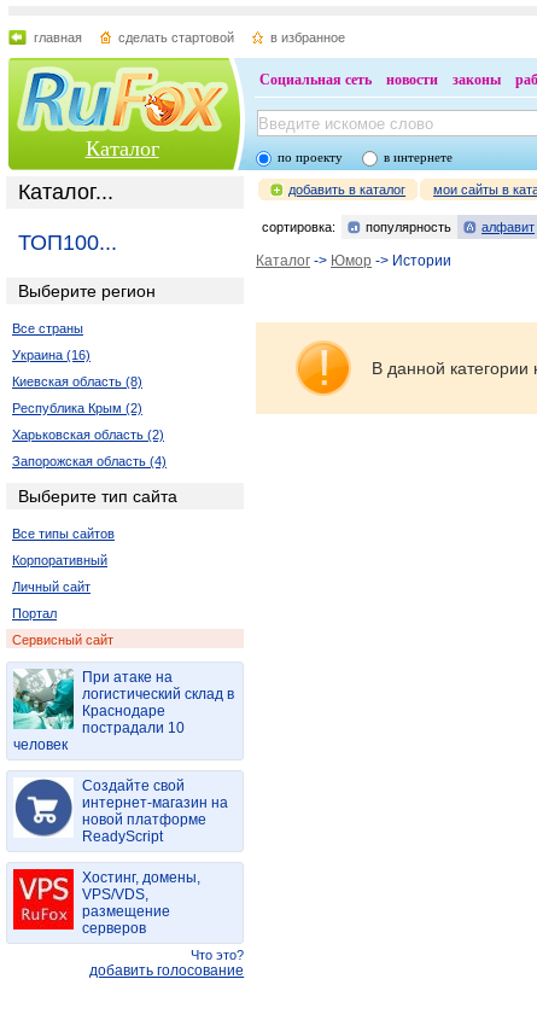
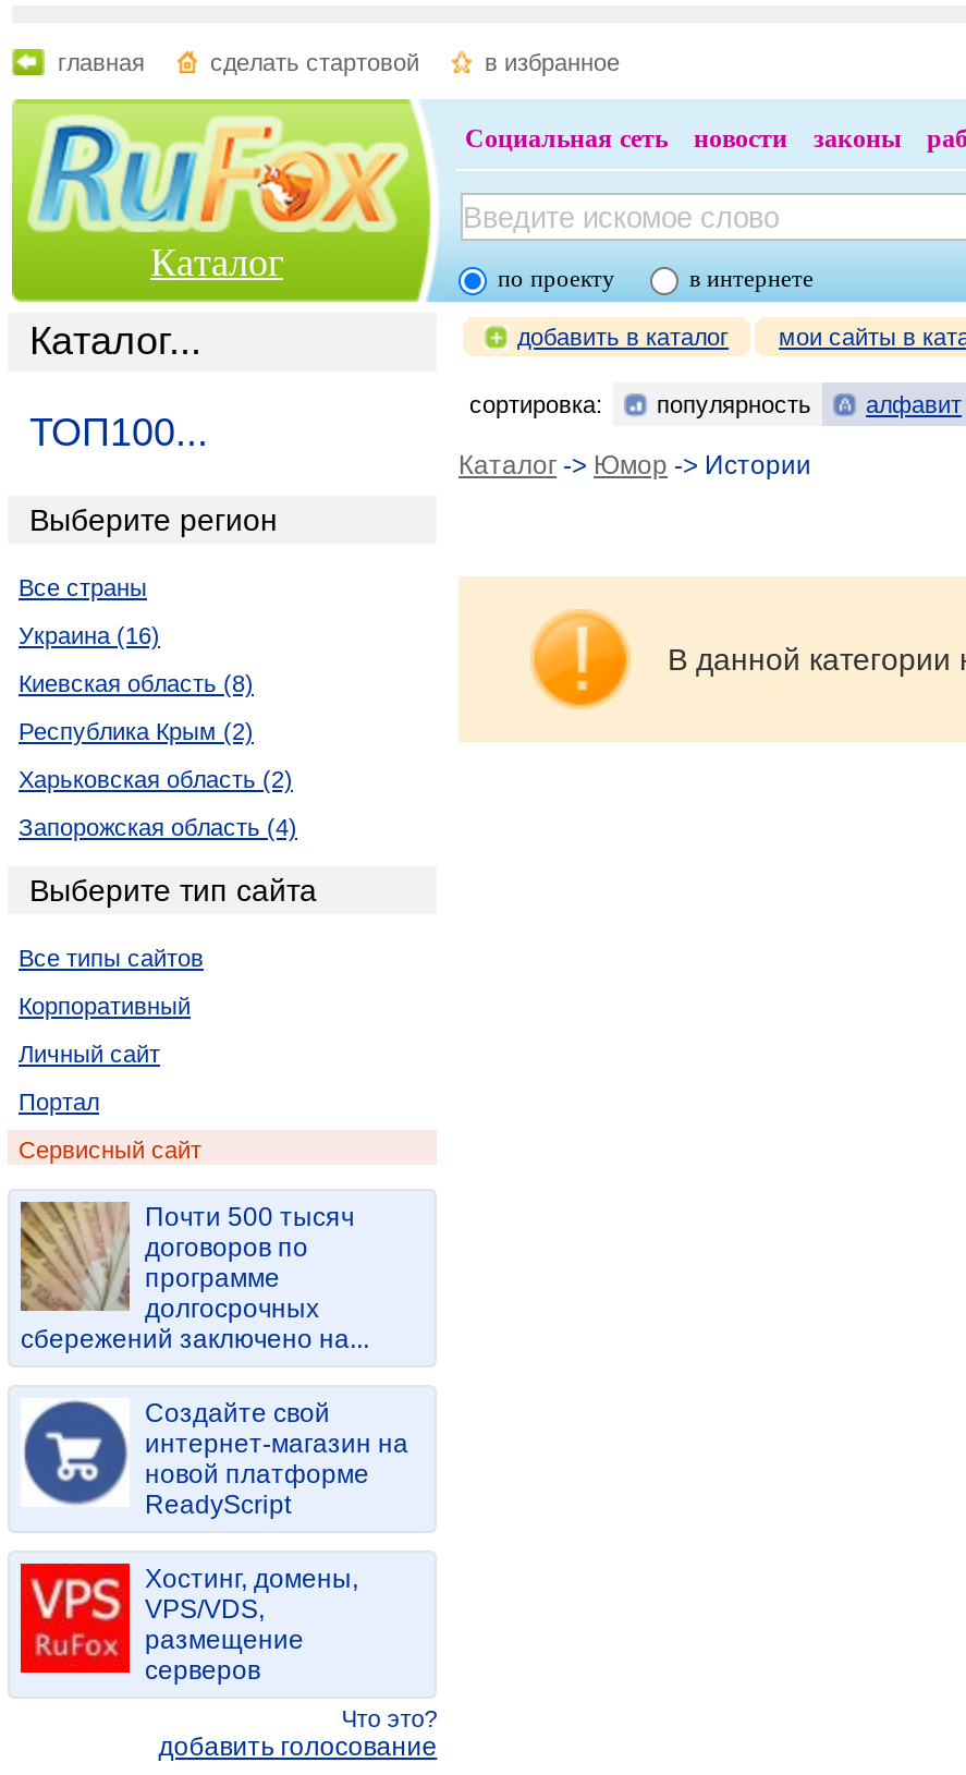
[12,669,234,753] [image] | При атаке на | логистический склад в | Краснодаре | пострадали 10 | человек -> [19,1200,369,1354] [image] | Почти 500 тысяч | договоров по | программе | долгосрочных | сбережений заключено на...

